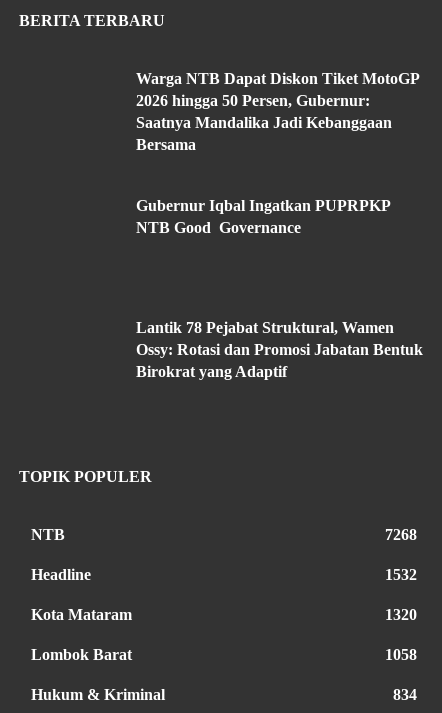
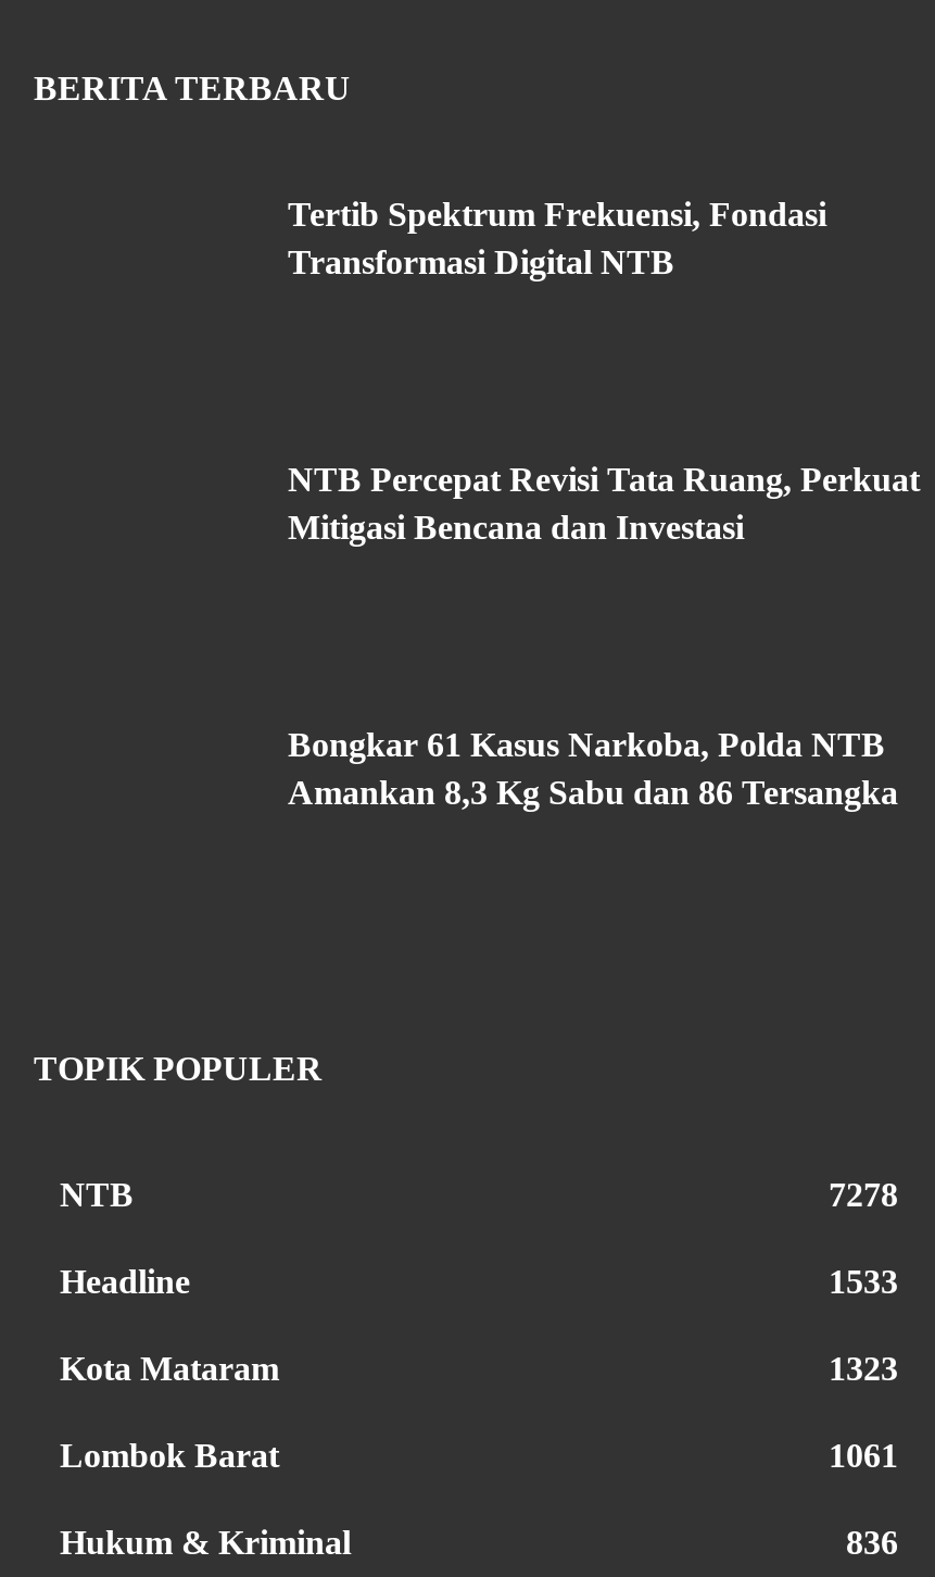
[136,70,420,153] Warga NTB Dapat Diskon Tiket MotoGP | 2026 hingga 50 Persen, Gubernur: | Saatnya Mandalika Jadi Kebanggaan | Bersama -> [288,196,826,281] Tertib Spektrum Frekuensi, Fondasi | Transformasi Digital NTB
[136,197,391,236] Gubernur Iqbal Ingatkan PUPRPKP | NTB Good Governance -> [288,461,920,546] NTB Percepat Revisi Tata Ruang, Perkuat | Mitigasi Bencana dan Investasi
[136,319,423,380] Lantik 78 Pejabat Struktural, Wamen | Ossy: Rotasi dan Promosi Jabatan Bentuk | Birokrat yang Adaptif -> [288,726,898,810] Bongkar 61 Kasus Narkoba, Polda NTB | Amankan 8,3 Kg Sabu dan 86 Tersangka
[385,526,417,543] 7268 -> [829,1175,898,1212] 7278
[385,566,417,583] 1532 -> [829,1262,898,1299] 1533
[385,606,417,623] 1320 -> [829,1349,898,1386] 1323
[385,646,417,663] 1058 -> [829,1436,898,1473] 1061
[393,686,417,703] 834 -> [846,1523,898,1560] 836

